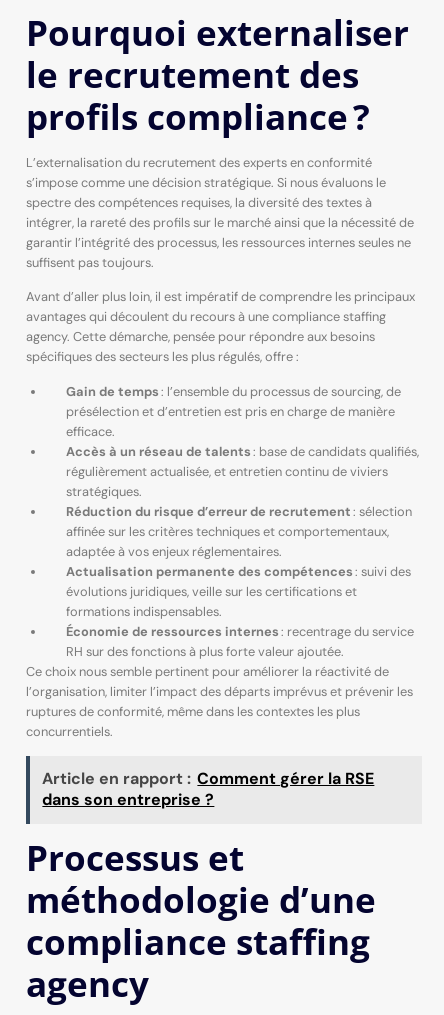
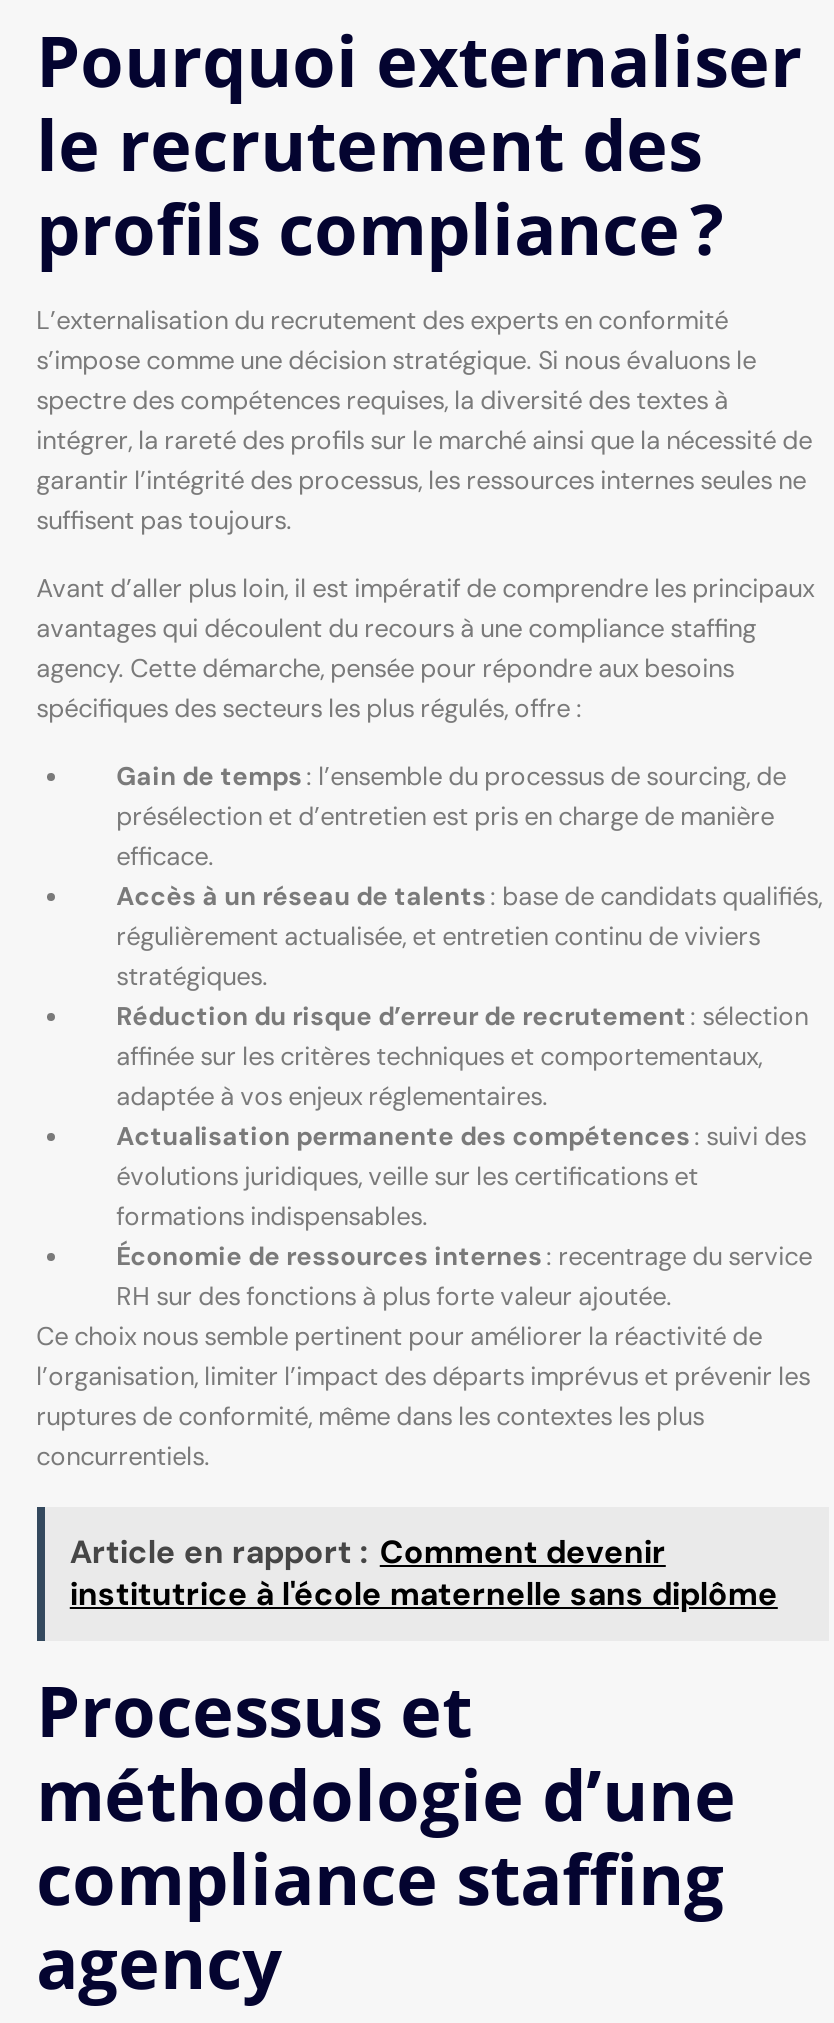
[42,768,374,810] Article en rapport : Comment gérer la RSE | dans son entreprise ? -> [70,1530,778,1614] Article en rapport : Comment devenir | institutrice à l'école maternelle sans diplôme

